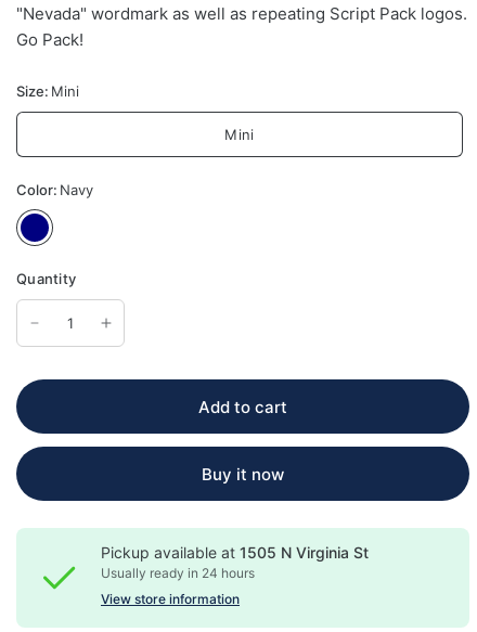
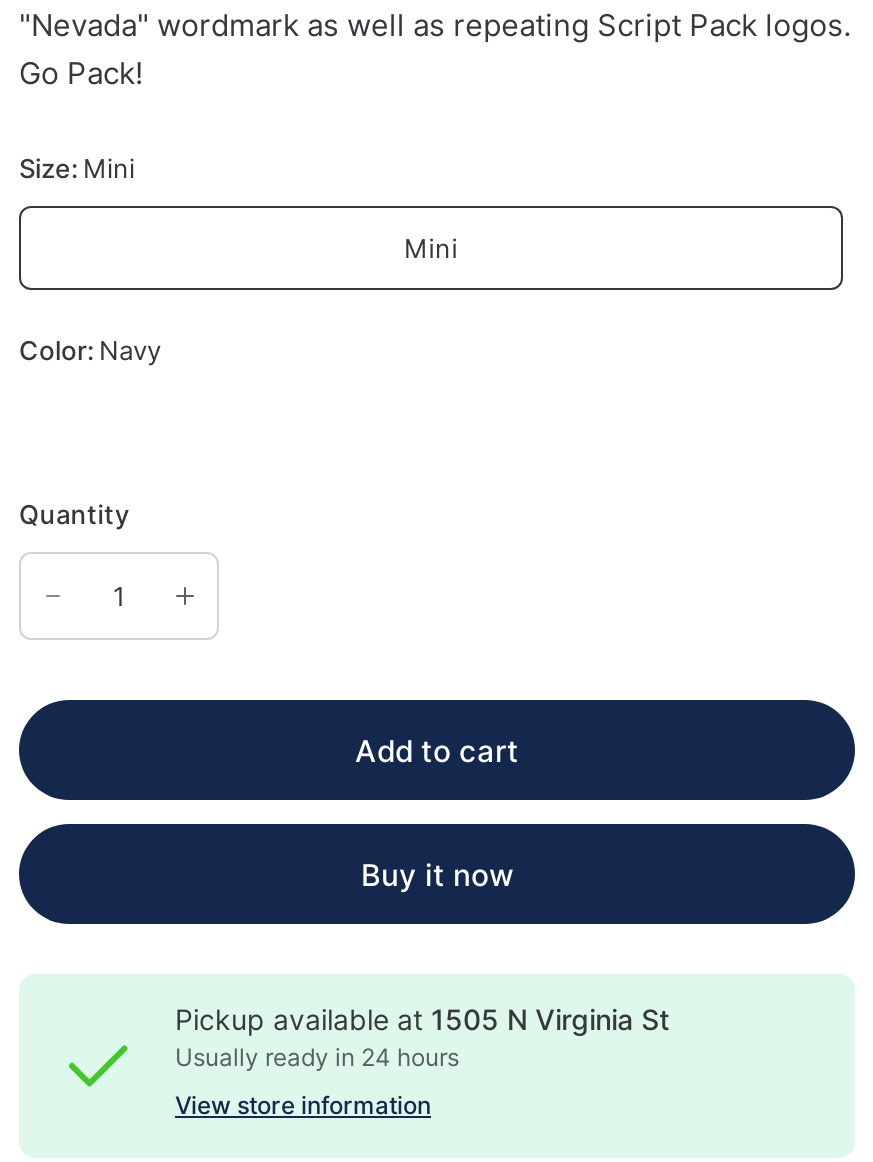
[15,208,54,247] [image] -> none

